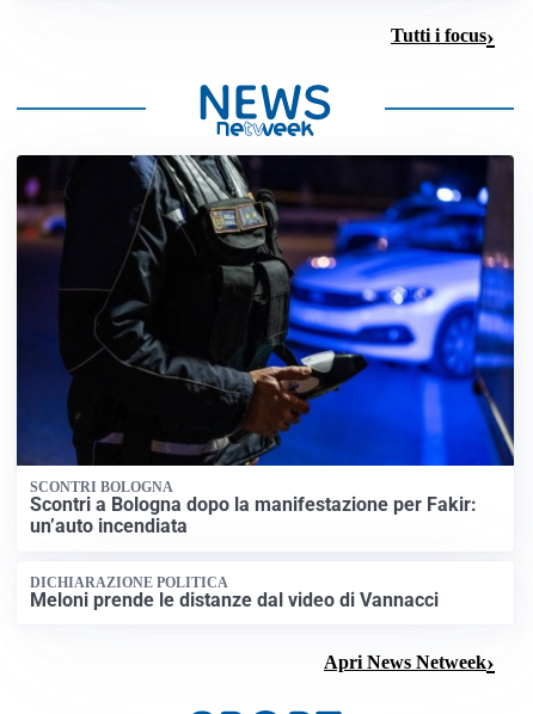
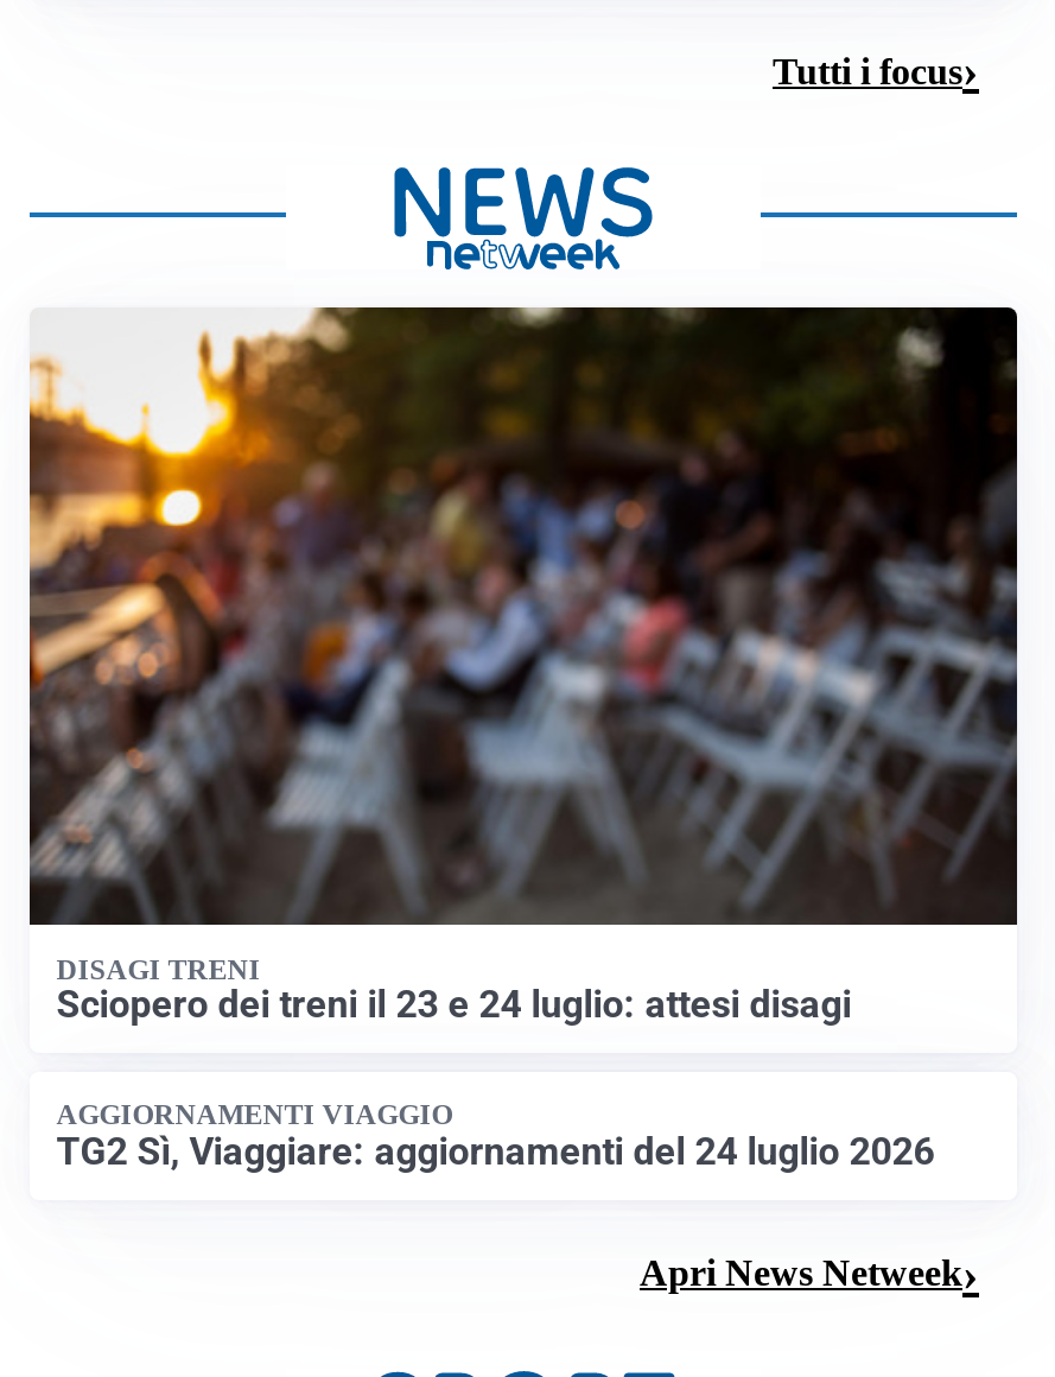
[16,154,515,538] [image] | SCONTRI BOLOGNA | Scontri a Bologna dopo la manifestazione per Fakir: | un’auto incendiata -> [27,304,1019,1027] [image] | DISAGI TRENI | Sciopero dei treni il 23 e 24 luglio: attesi disagi
[30,574,439,612] DICHIARAZIONE POLITICA | Meloni prende le distanze dal video di Vannacci -> [56,1099,934,1173] AGGIORNAMENTI VIAGGIO | TG2 Sì, Viaggiare: aggiornamenti del 24 luglio 2026

